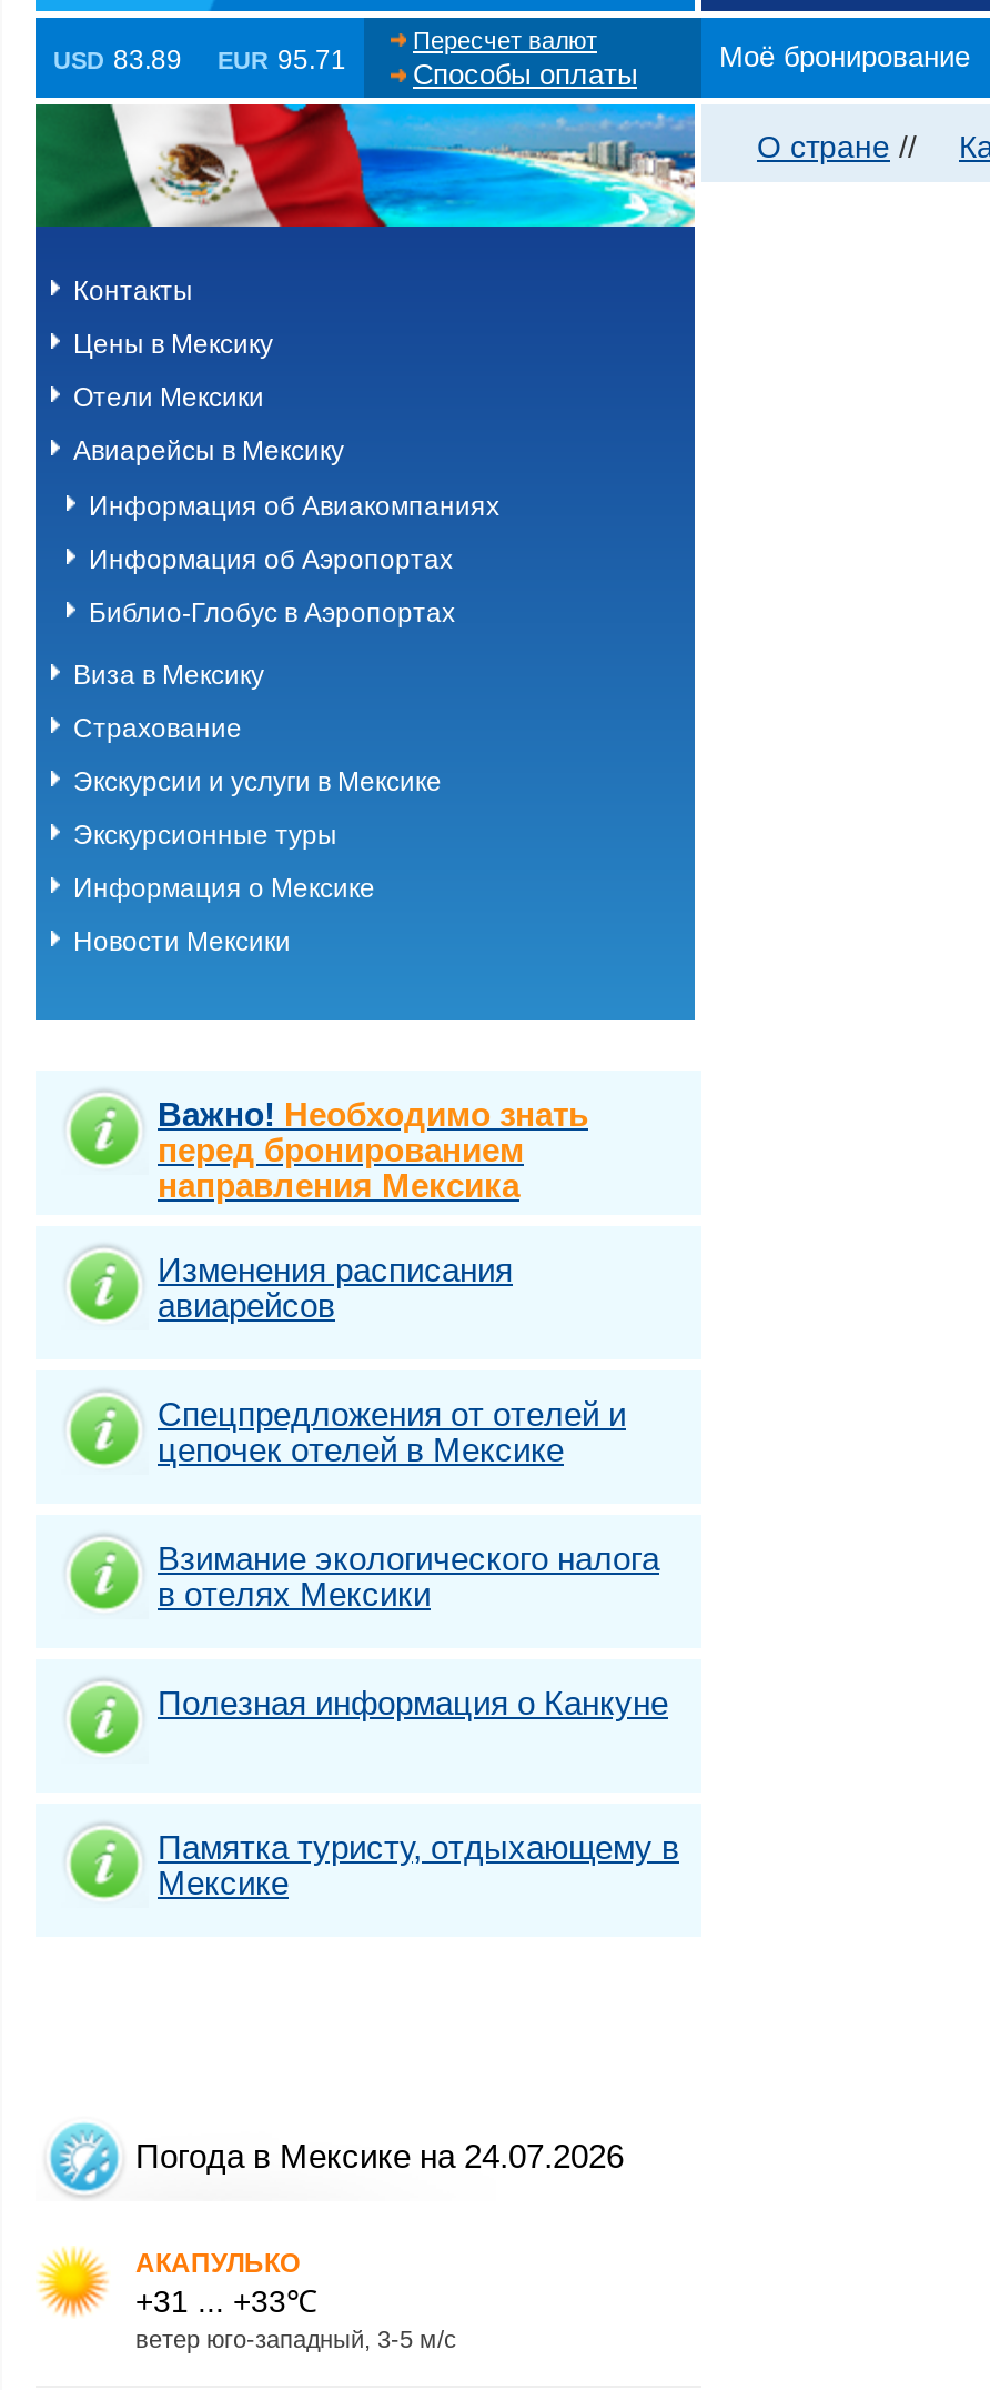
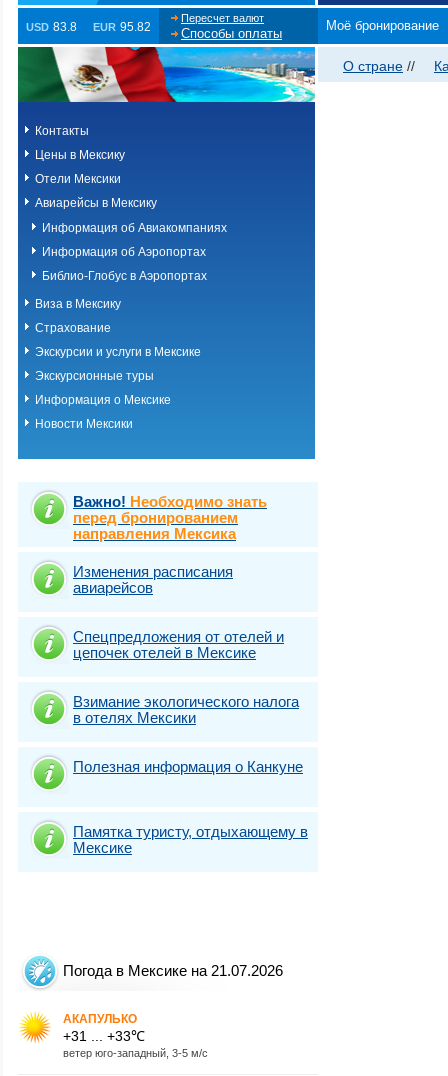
[53,44,182,76] USD 83.89 -> [26,20,77,34] USD 83.8
[218,44,346,76] EUR 95.71 -> [93,20,151,34] EUR 95.82
[135,2137,624,2175] Погода в Мексике на 24.07.2026 -> [63,962,283,979] Погода в Мексике на 21.07.2026

